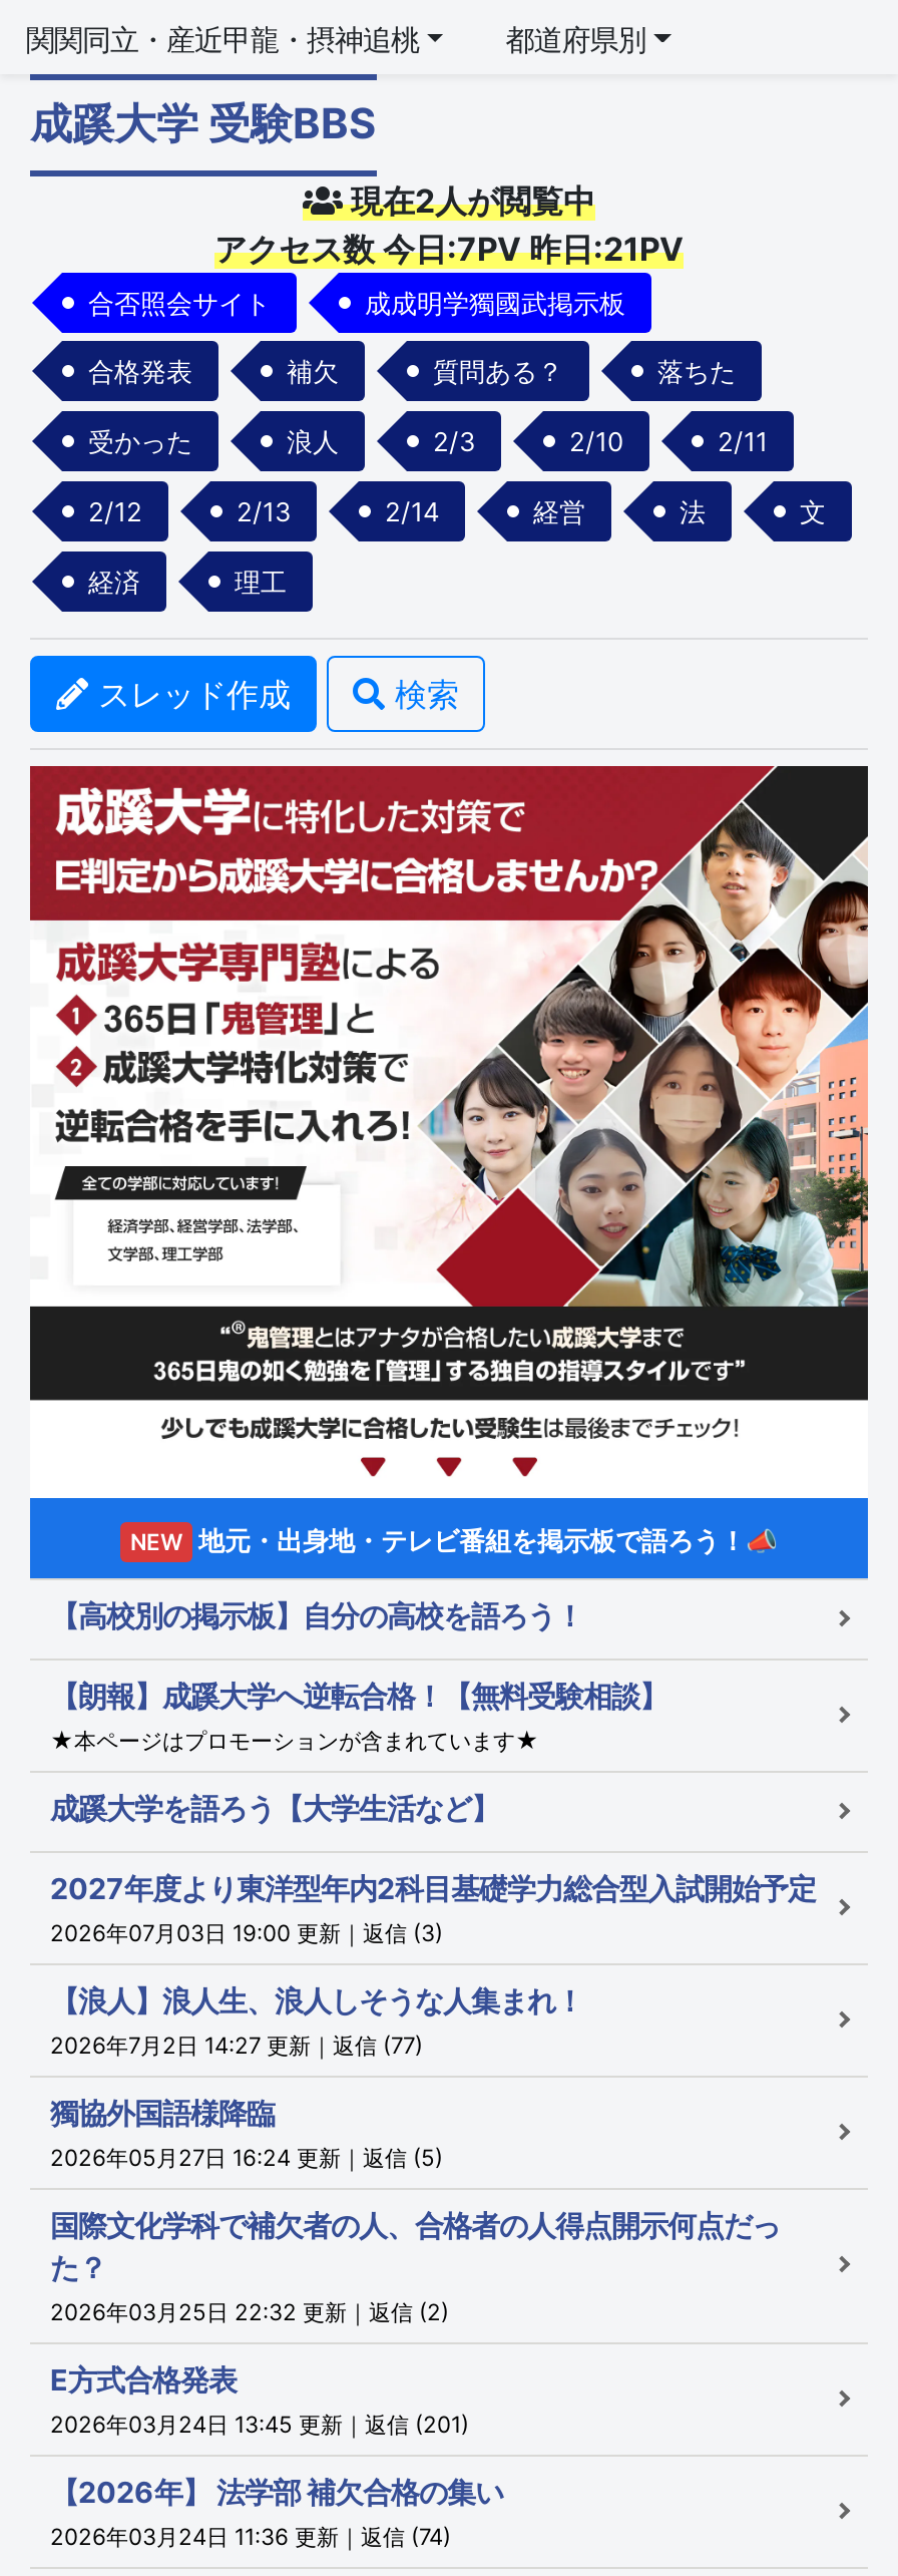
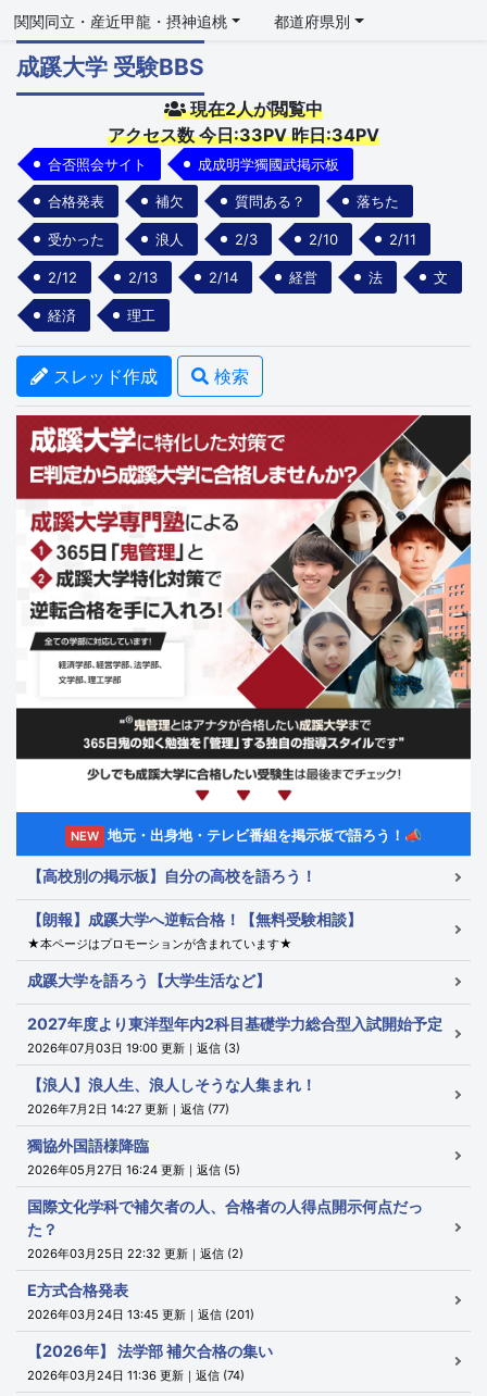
[214,228,684,268] アクセス数 今日:7PV 昨日:21PV -> [108,124,379,145] アクセス数 今日:33PV 昨日:34PV

